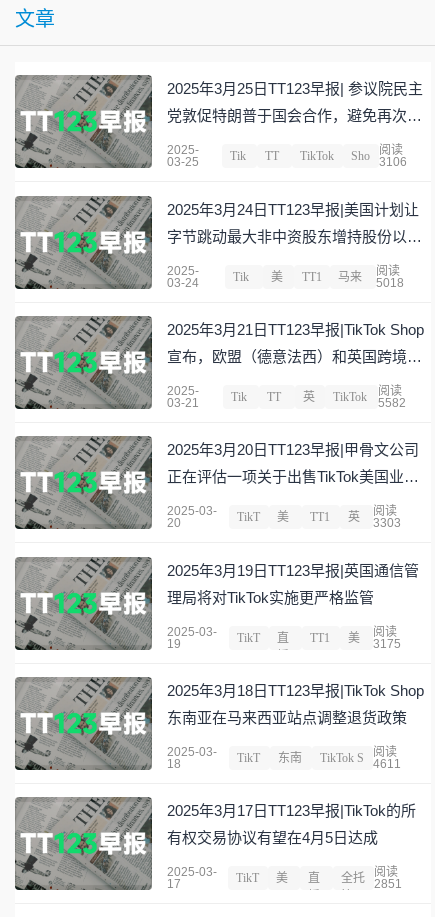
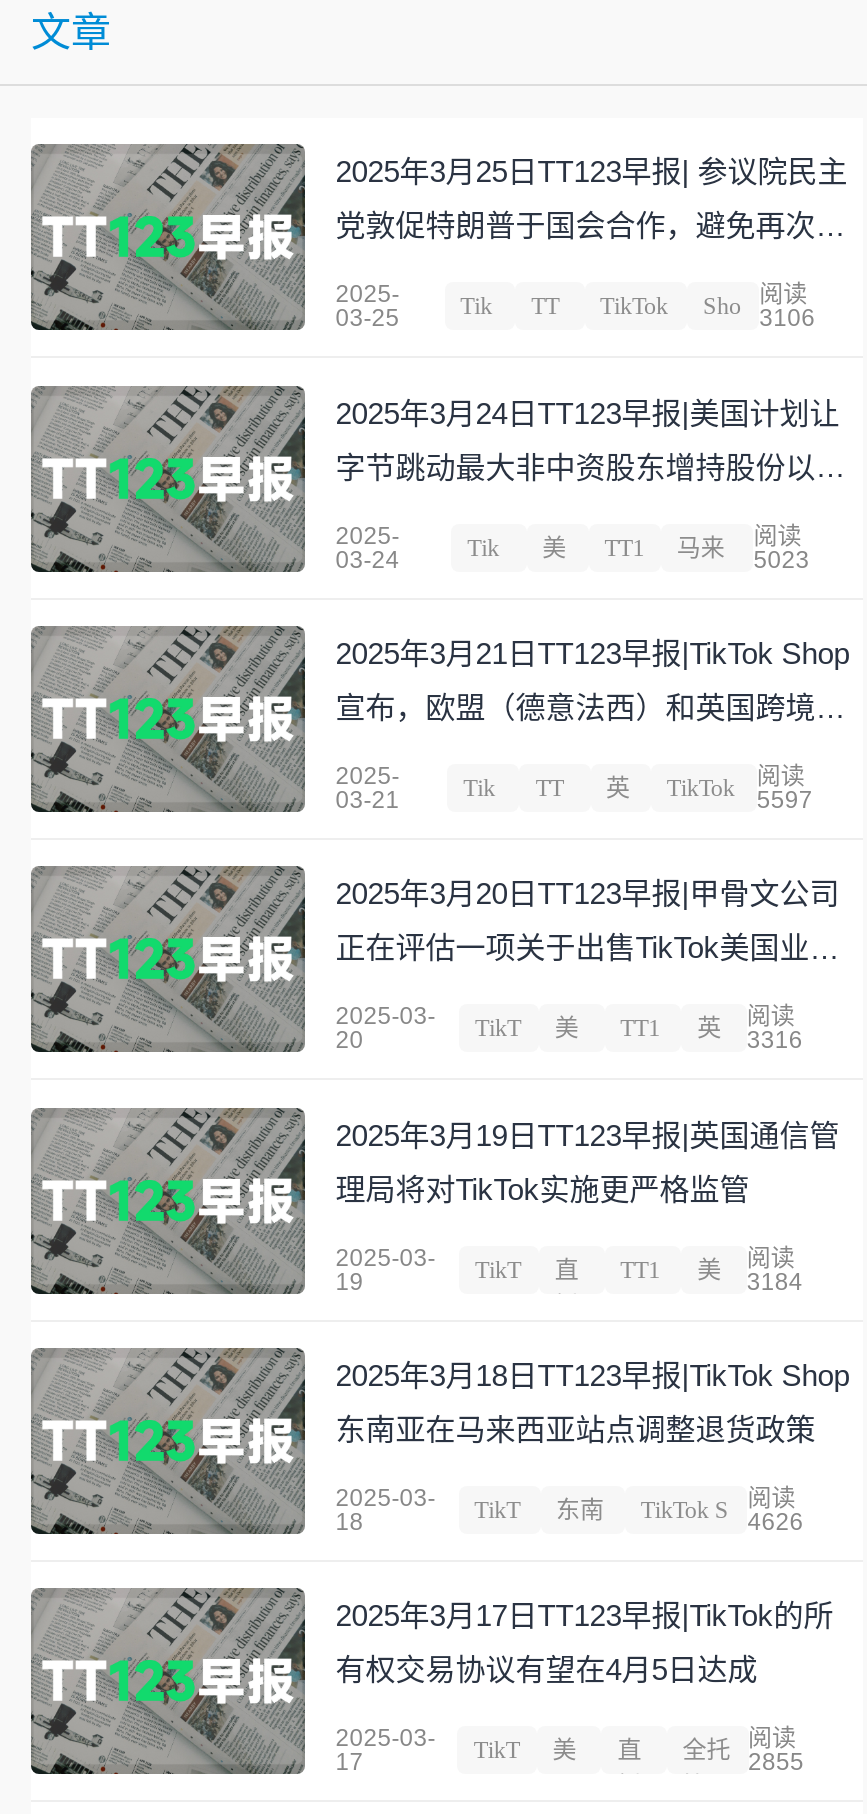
[233,264,404,290] Tik 美 TT1 马来 5018 阅读 -> [467,521,809,573] Tik 美 TT1 马来 5023 阅读
[378,396,406,410] 5582 -> [757,786,813,814] 5597
[373,516,401,530] 3303 -> [747,1026,803,1054] 3316
[167,625,401,651] 2025-03- TikT 直 TT1 美 3175 阅读 -> [336,1243,803,1295] 2025-03- TikT 直 TT1 美 3184 阅读
[167,745,401,771] 2025-03- TikT 东南 TikTok S 4611 阅读 -> [336,1484,803,1536] 2025-03- TikT 东南 TikTok S 4626 阅读
[167,865,401,891] 2025-03- TikT 美 直 全托 2851 阅读 -> [336,1725,804,1777] 2025-03- TikT 美 直 全托 2855 阅读

